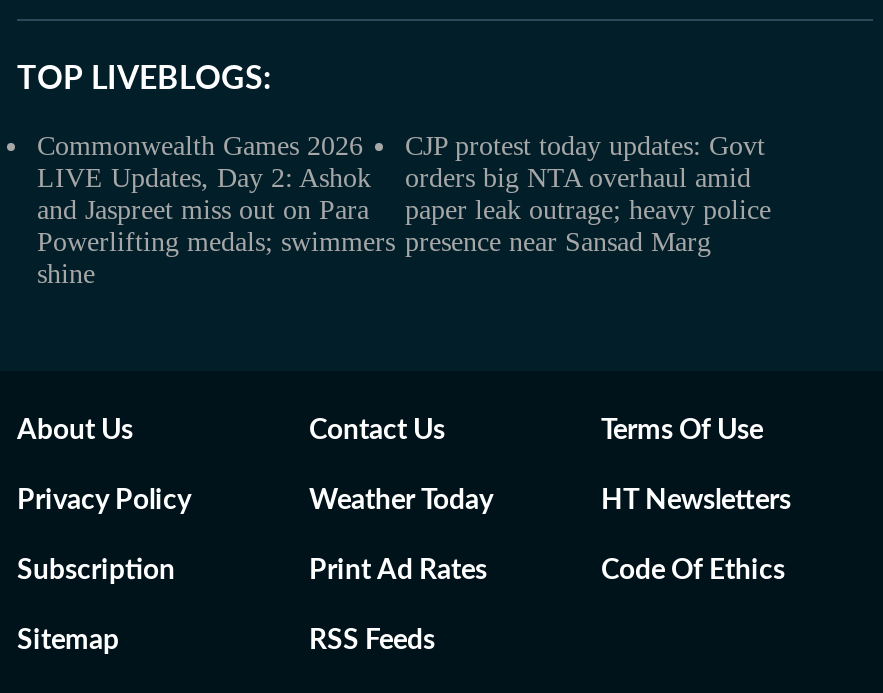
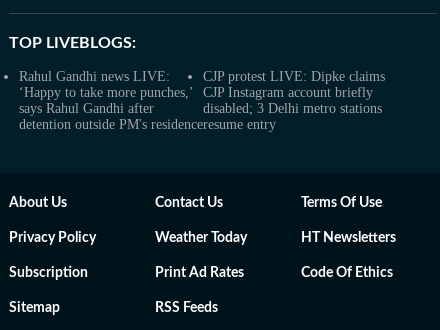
[37,131,395,289] Commonwealth Games 2026 | LIVE Updates, Day 2: Ashok | and Jaspreet miss out on Para | Powerlifting medals; swimmers | shine -> [19,69,203,132] Rahul Gandhi news LIVE: | ‘Happy to take more punches,’ | says Rahul Gandhi after | detention outside PM's residence
[405,131,771,257] CJP protest today updates: Govt | orders big NTA overhaul amid | paper leak outrage; heavy police | presence near Sansad Marg -> [203,69,385,132] CJP protest LIVE: Dipke claims | CJP Instagram account briefly | disabled; 3 Delhi metro stations | resume entry

